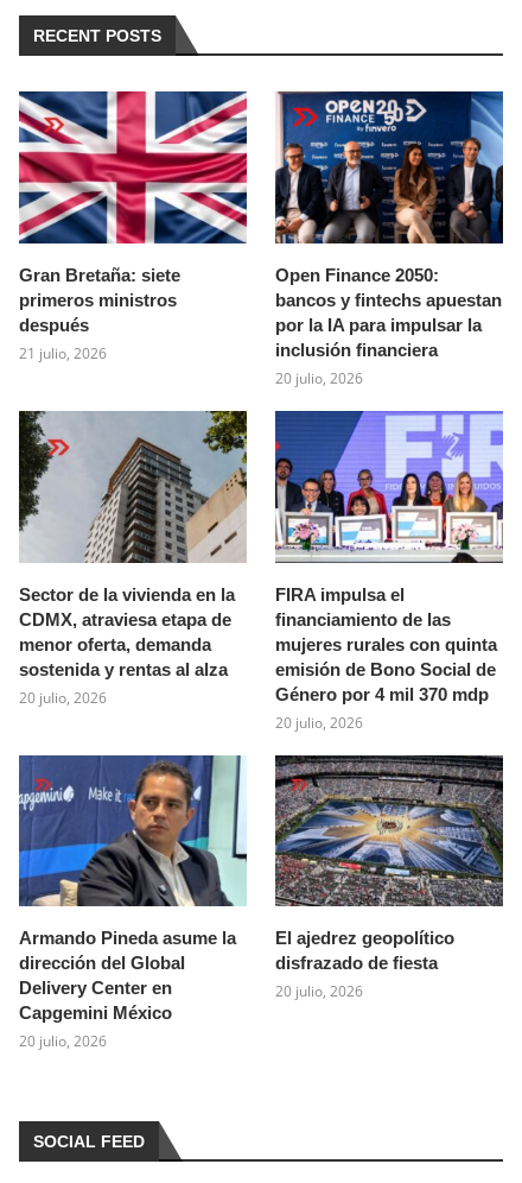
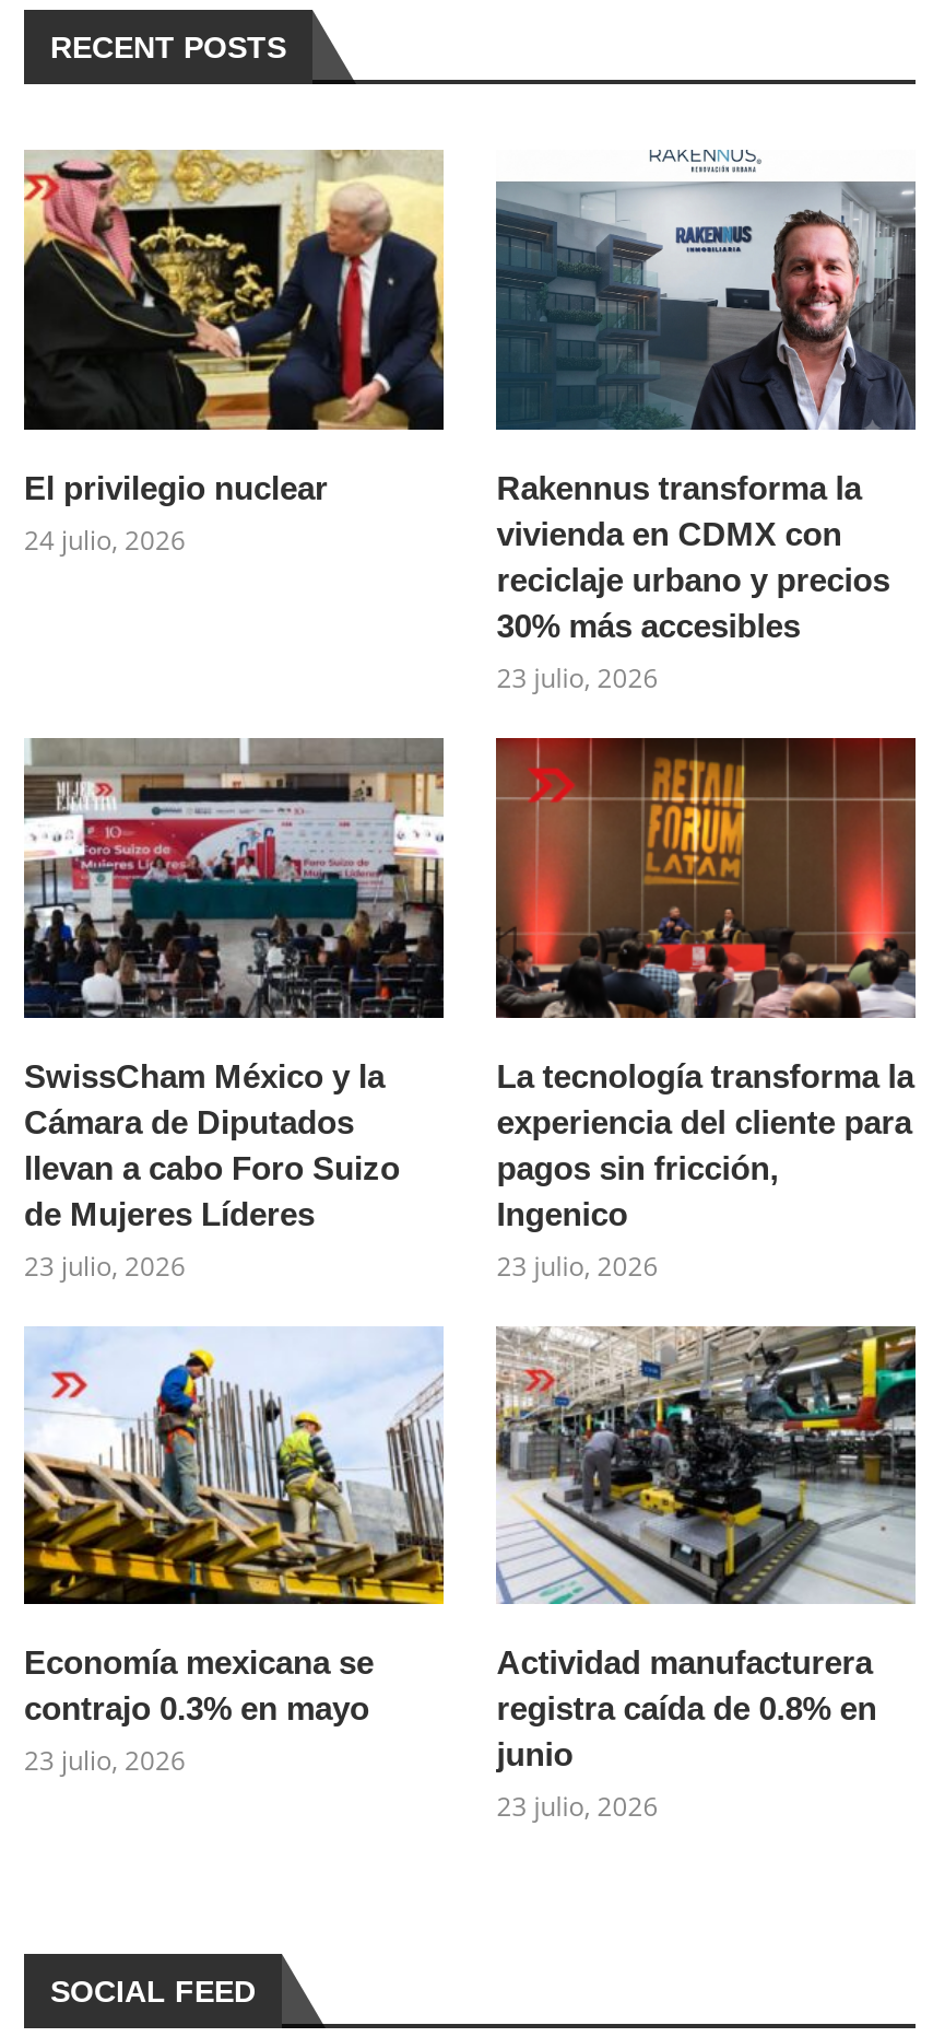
[18,90,248,363] [image] | Gran Bretaña: siete | primeros ministros | después | 21 julio, 2026 -> [22,148,446,558] [image] | El privilegio nuclear | 24 julio, 2026
[274,90,504,388] [image] | Open Finance 2050: | bancos y fintechs apuestan | por la IA para impulsar la | inclusión financiera | 20 julio, 2026 -> [496,150,916,696] [image] | Rakennus transforma la | vivienda en CDMX con | reciclaje urbano y precios | 30% más accesibles | 23 julio, 2026
[18,410,248,563] [image] -> [22,738,446,948] [image]
[274,410,504,732] [image] | FIRA impulsa el | financiamiento de las | mujeres rurales con quinta | emisión de Bono Social de | Género por 4 mil 370 mdp | 20 julio, 2026 -> [494,736,918,1284] [image] | La tecnología transforma la | experiencia del cliente para | pagos sin fricción, | Ingenico | 23 julio, 2026
[19,584,235,708] Sector de la vivienda en la | CDMX, atraviesa etapa de | menor oferta, demanda | sostenida y rentas al alza | 20 julio, 2026 -> [24,1057,400,1284] SwissCham México y la | Cámara de Diputados | llevan a cabo Foro Suizo | de Mujeres Líderes | 23 julio, 2026
[18,754,247,1052] [image] | Armando Pineda asume la | dirección del Global | Delivery Center en | Capgemini México | 20 julio, 2026 -> [22,1326,446,1780] [image] | Economía mexicana se | contrajo 0.3% en mayo | 23 julio, 2026
[274,754,503,1002] [image] | El ajedrez geopolítico | disfrazado de fiesta | 20 julio, 2026 -> [496,1324,918,1826] [image] | Actividad manufacturera | registra caída de 0.8% en | junio | 23 julio, 2026

